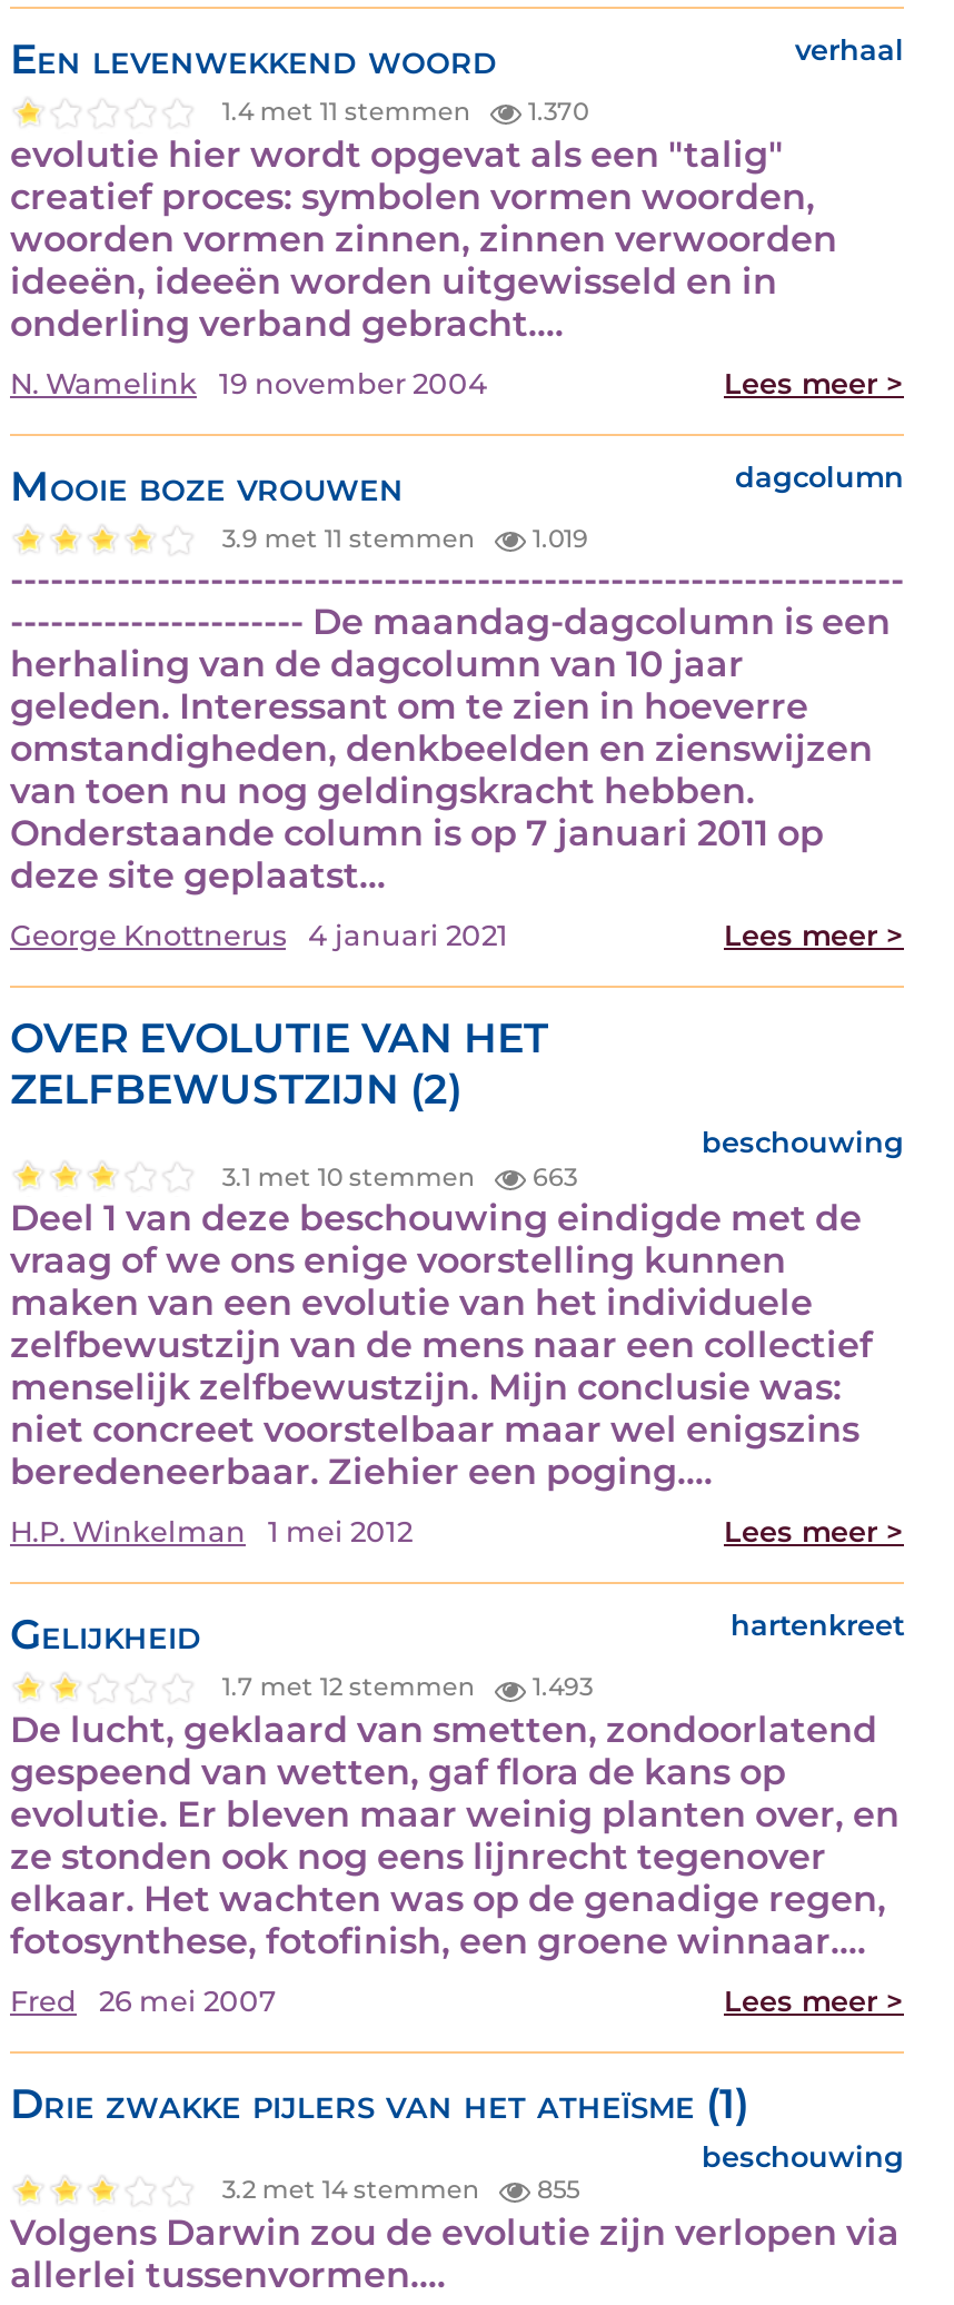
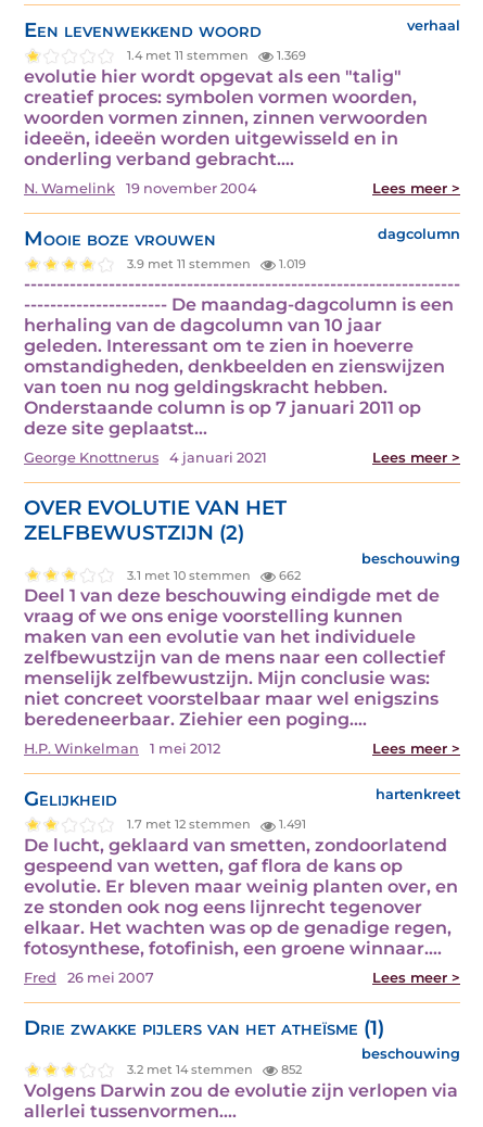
[222,96,588,127] 1.4 met 11 stemmen 1.370 -> [127,48,306,63] 1.4 met 11 stemmen 1.369
[222,1161,577,1192] 3.1 met 10 stemmen 663 -> [127,568,301,583] 3.1 met 10 stemmen 662
[222,1672,593,1703] 1.7 met 12 stemmen 1.493 -> [127,817,306,832] 1.7 met 12 stemmen 1.491
[222,2174,579,2206] 3.2 met 14 stemmen 855 -> [127,1062,302,1077] 3.2 met 14 stemmen 852

